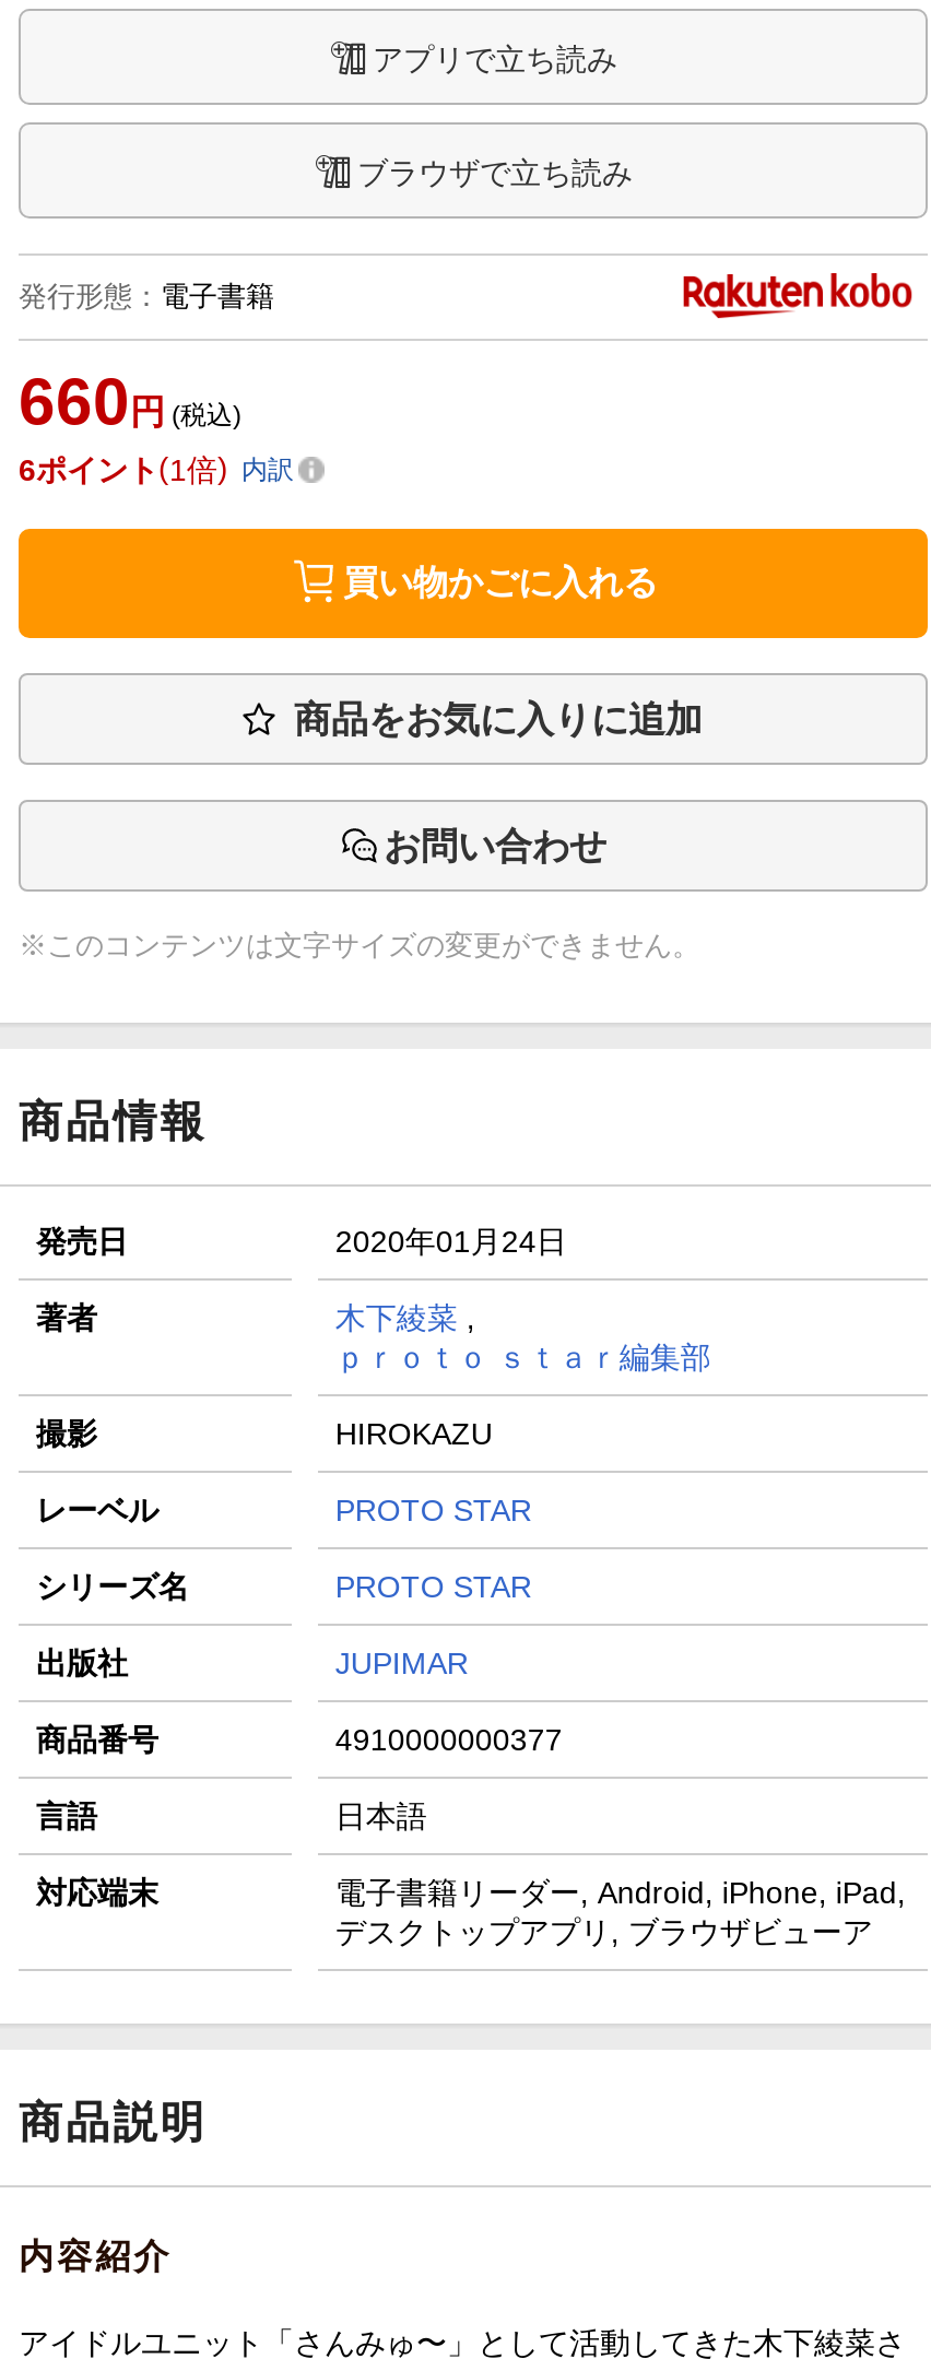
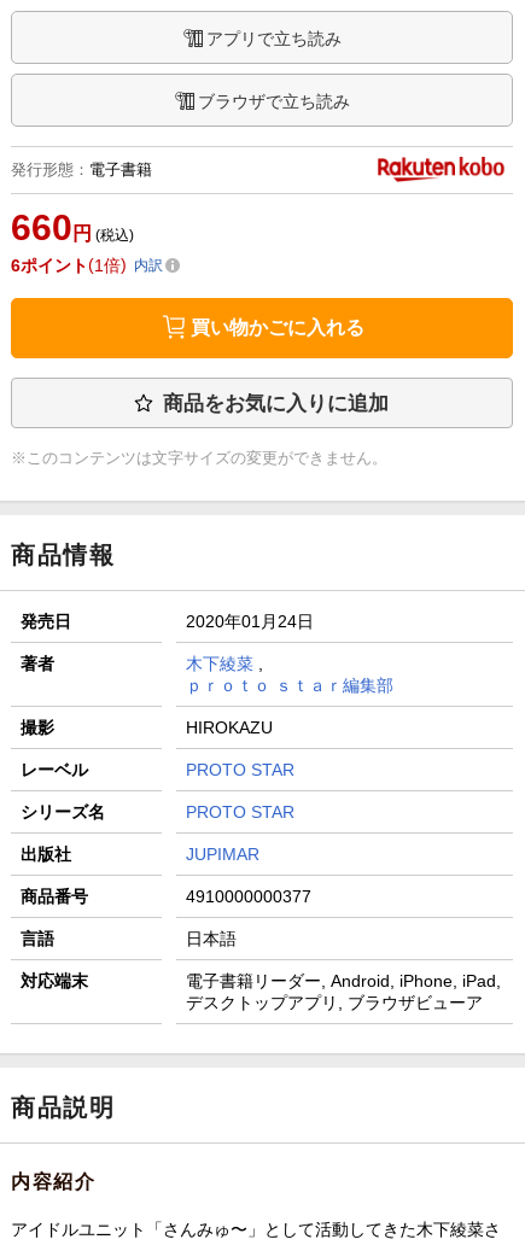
[384,826,606,867] お問い合わせ -> none

